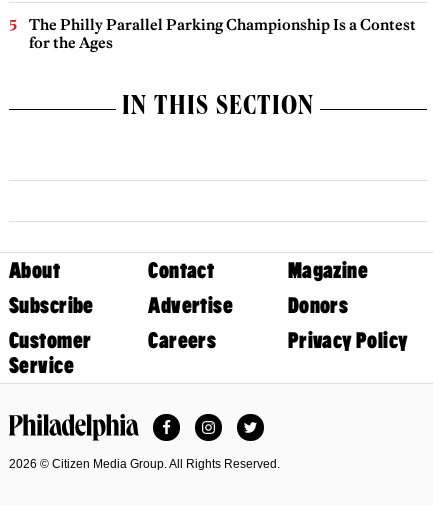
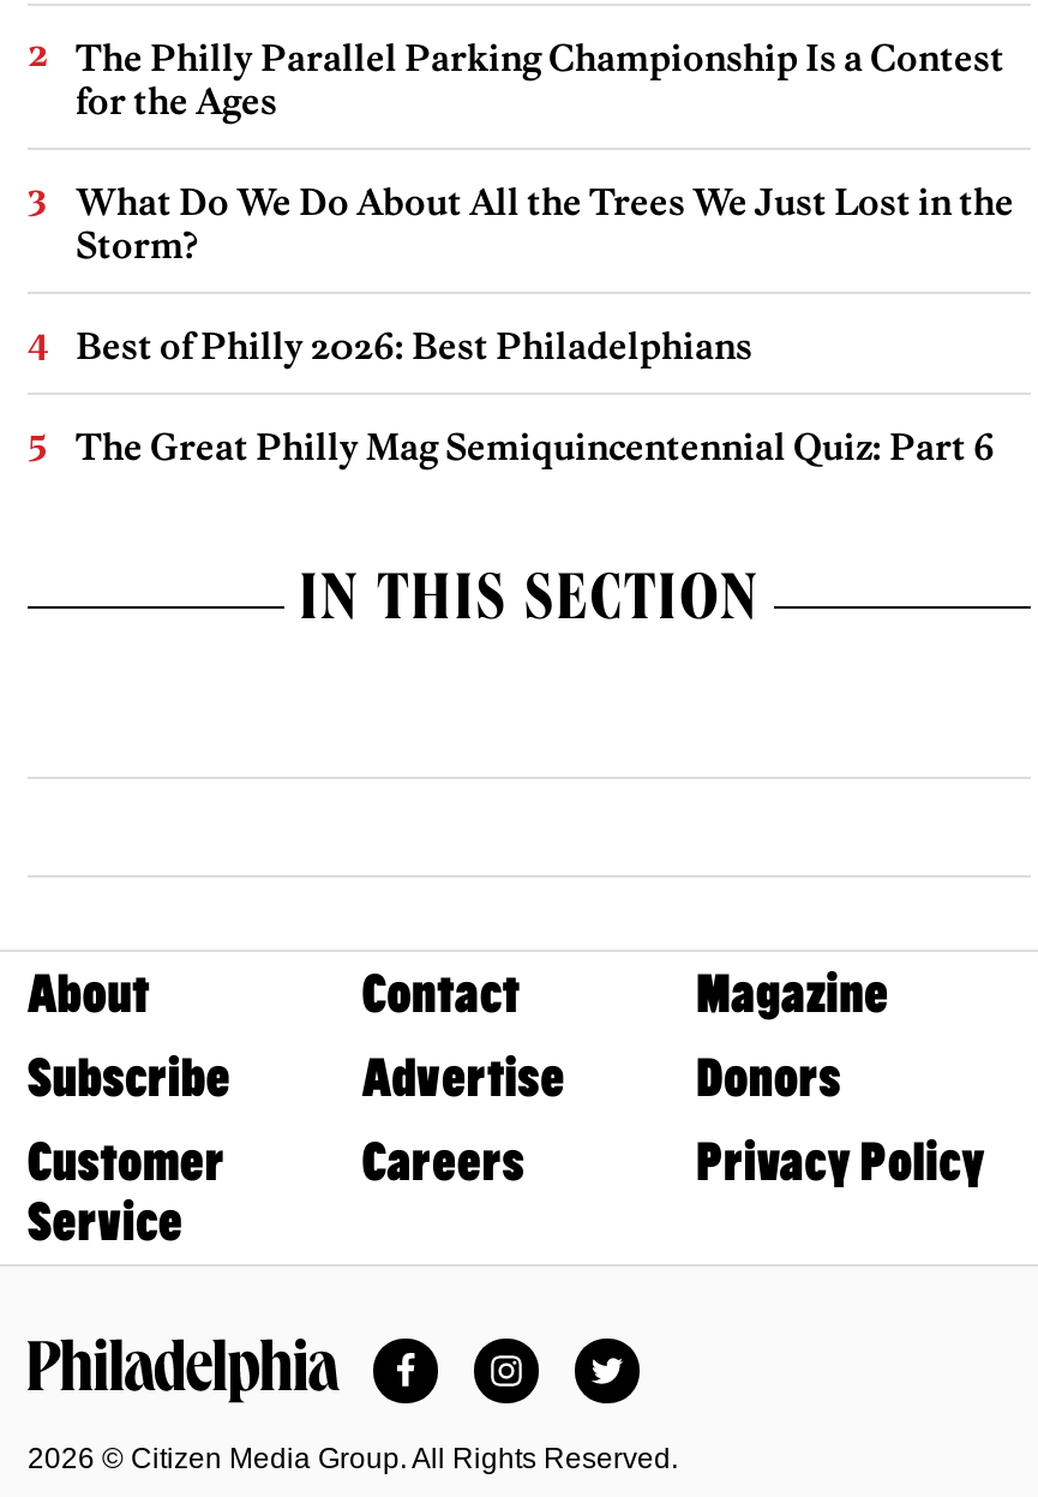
none -> [76,178,1014,468] What Do We Do About All the Trees We Just Lost in the | Storm? | Best of Philly 2026: Best Philadelphians | The Great Philly Mag Semiquincentennial Quiz: Part 6

